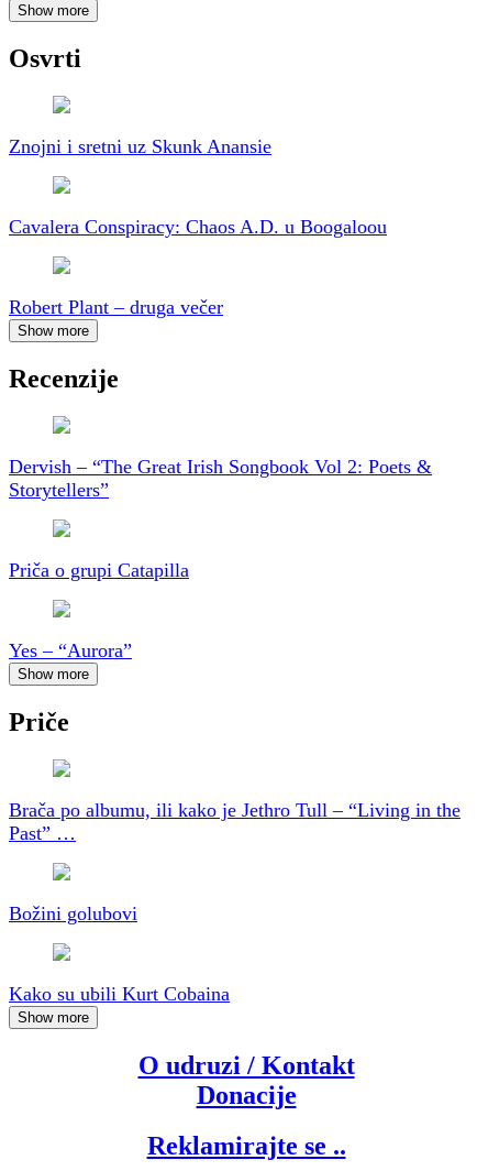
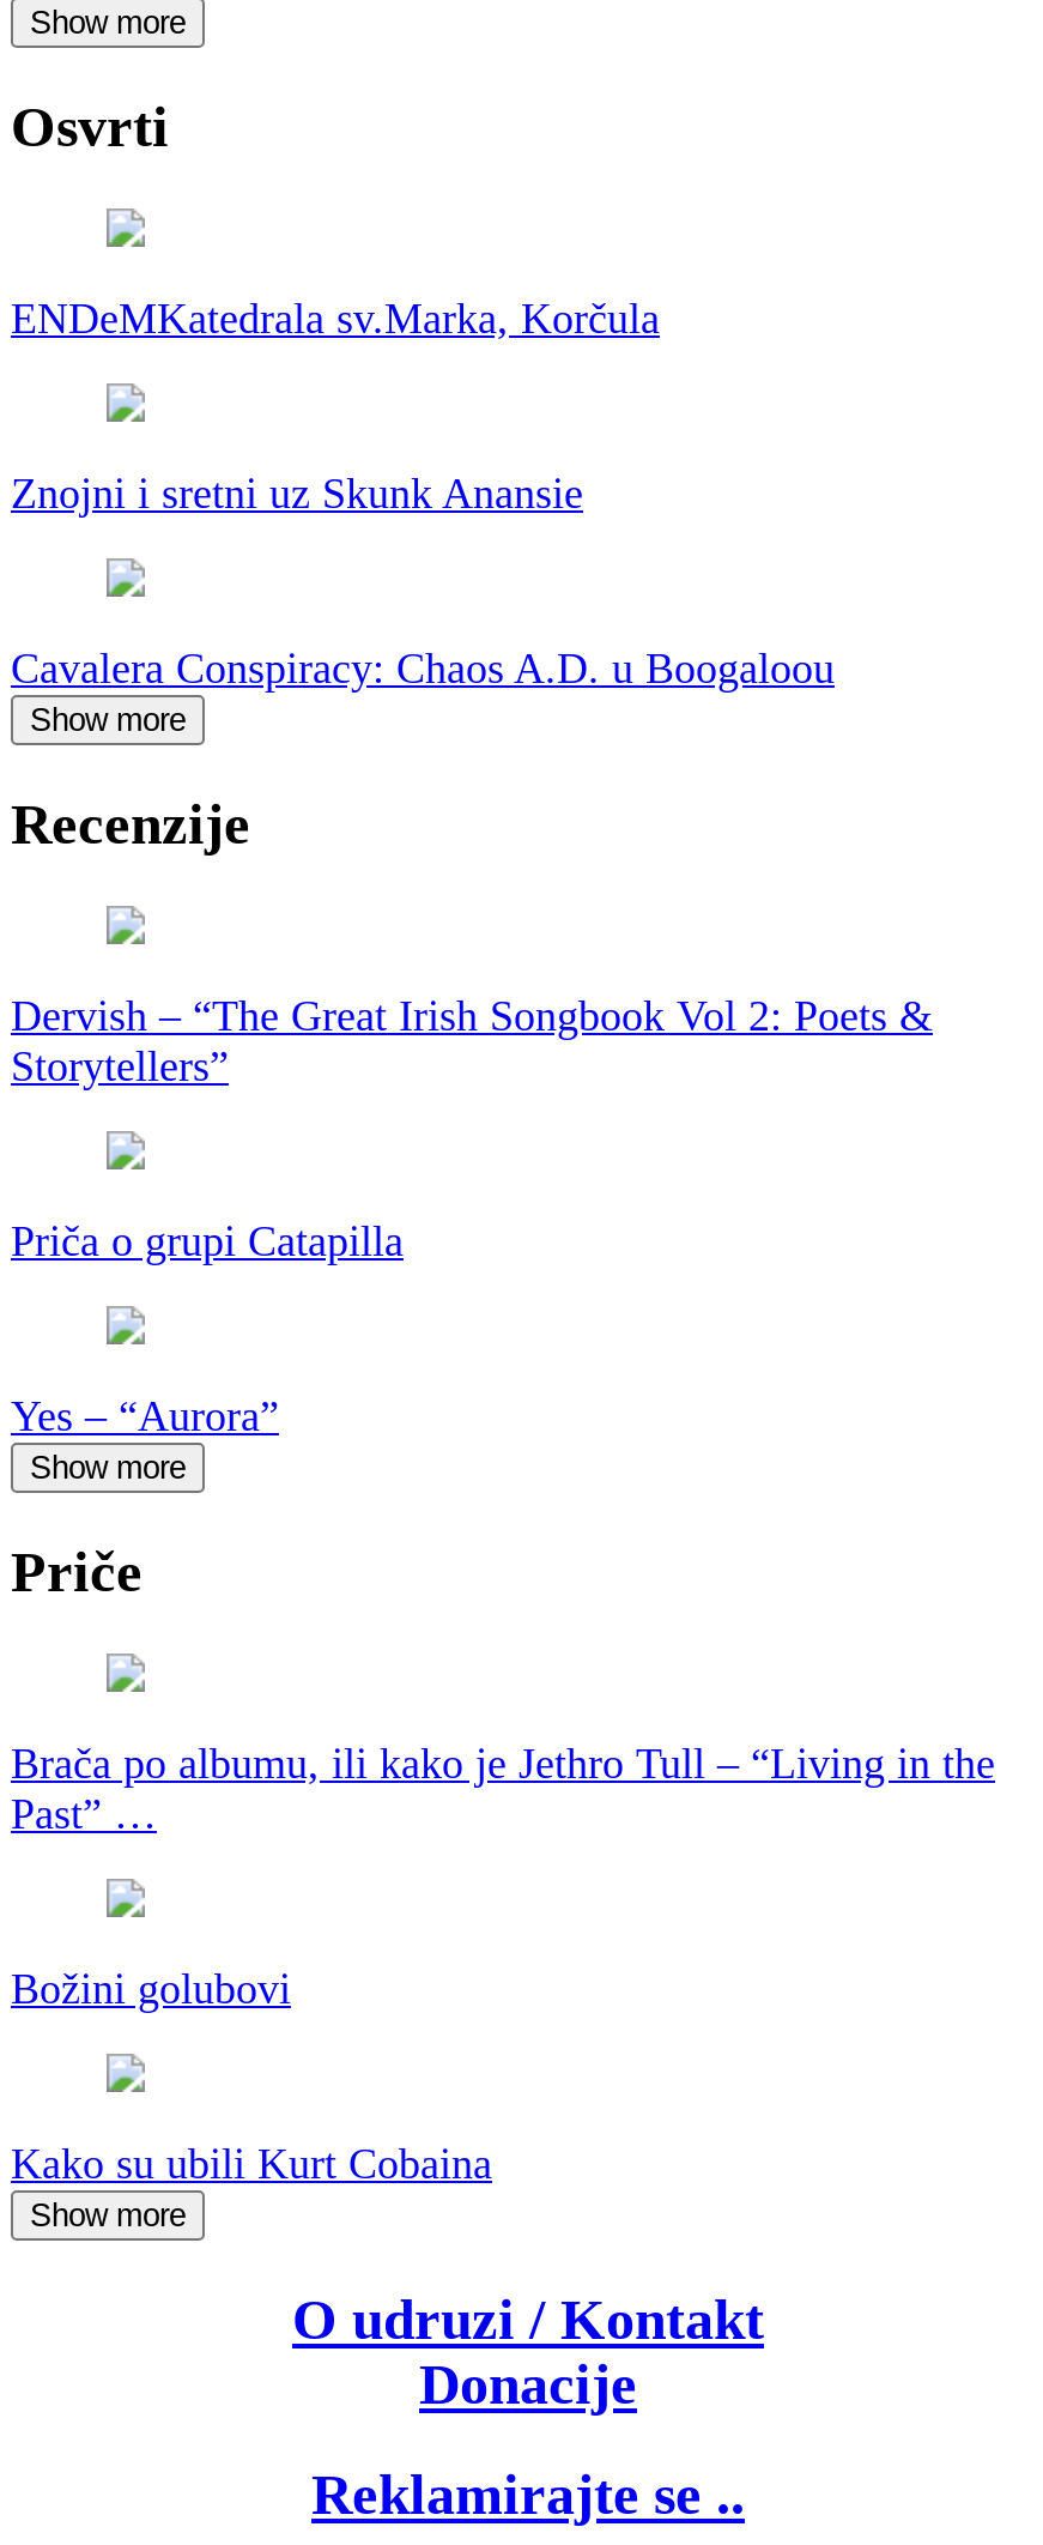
none -> [11,295,660,343] ENDeMKatedrala sv.Marka, Korčula
moved [9,135,387,238] -> [11,470,835,693]: Znojni i sretni uz Skunk Anansie | Cavalera Conspiracy: Chaos A.D. u Boogaloou
[9,296,223,318] Robert Plant – druga večer -> none

